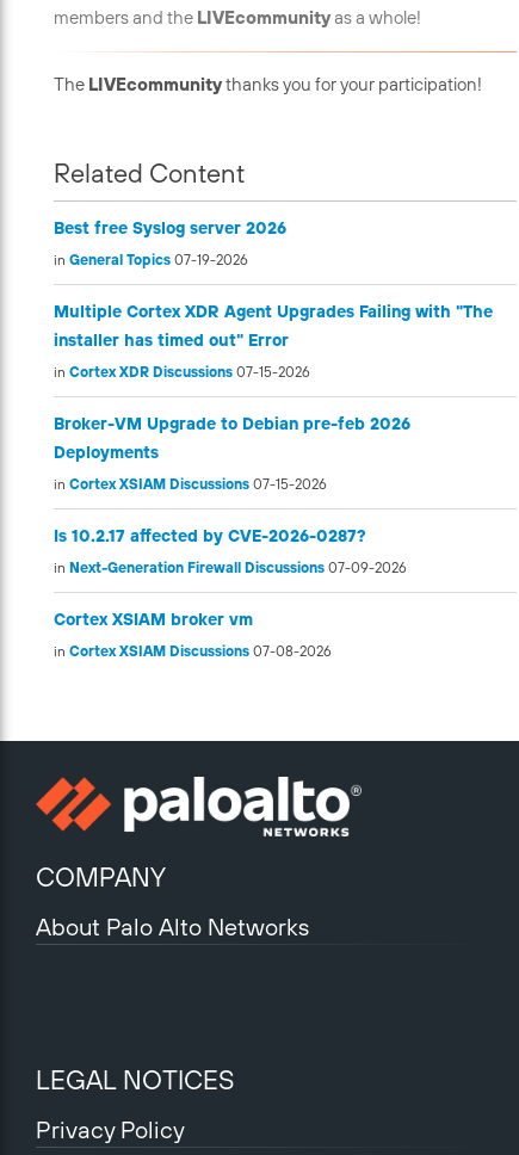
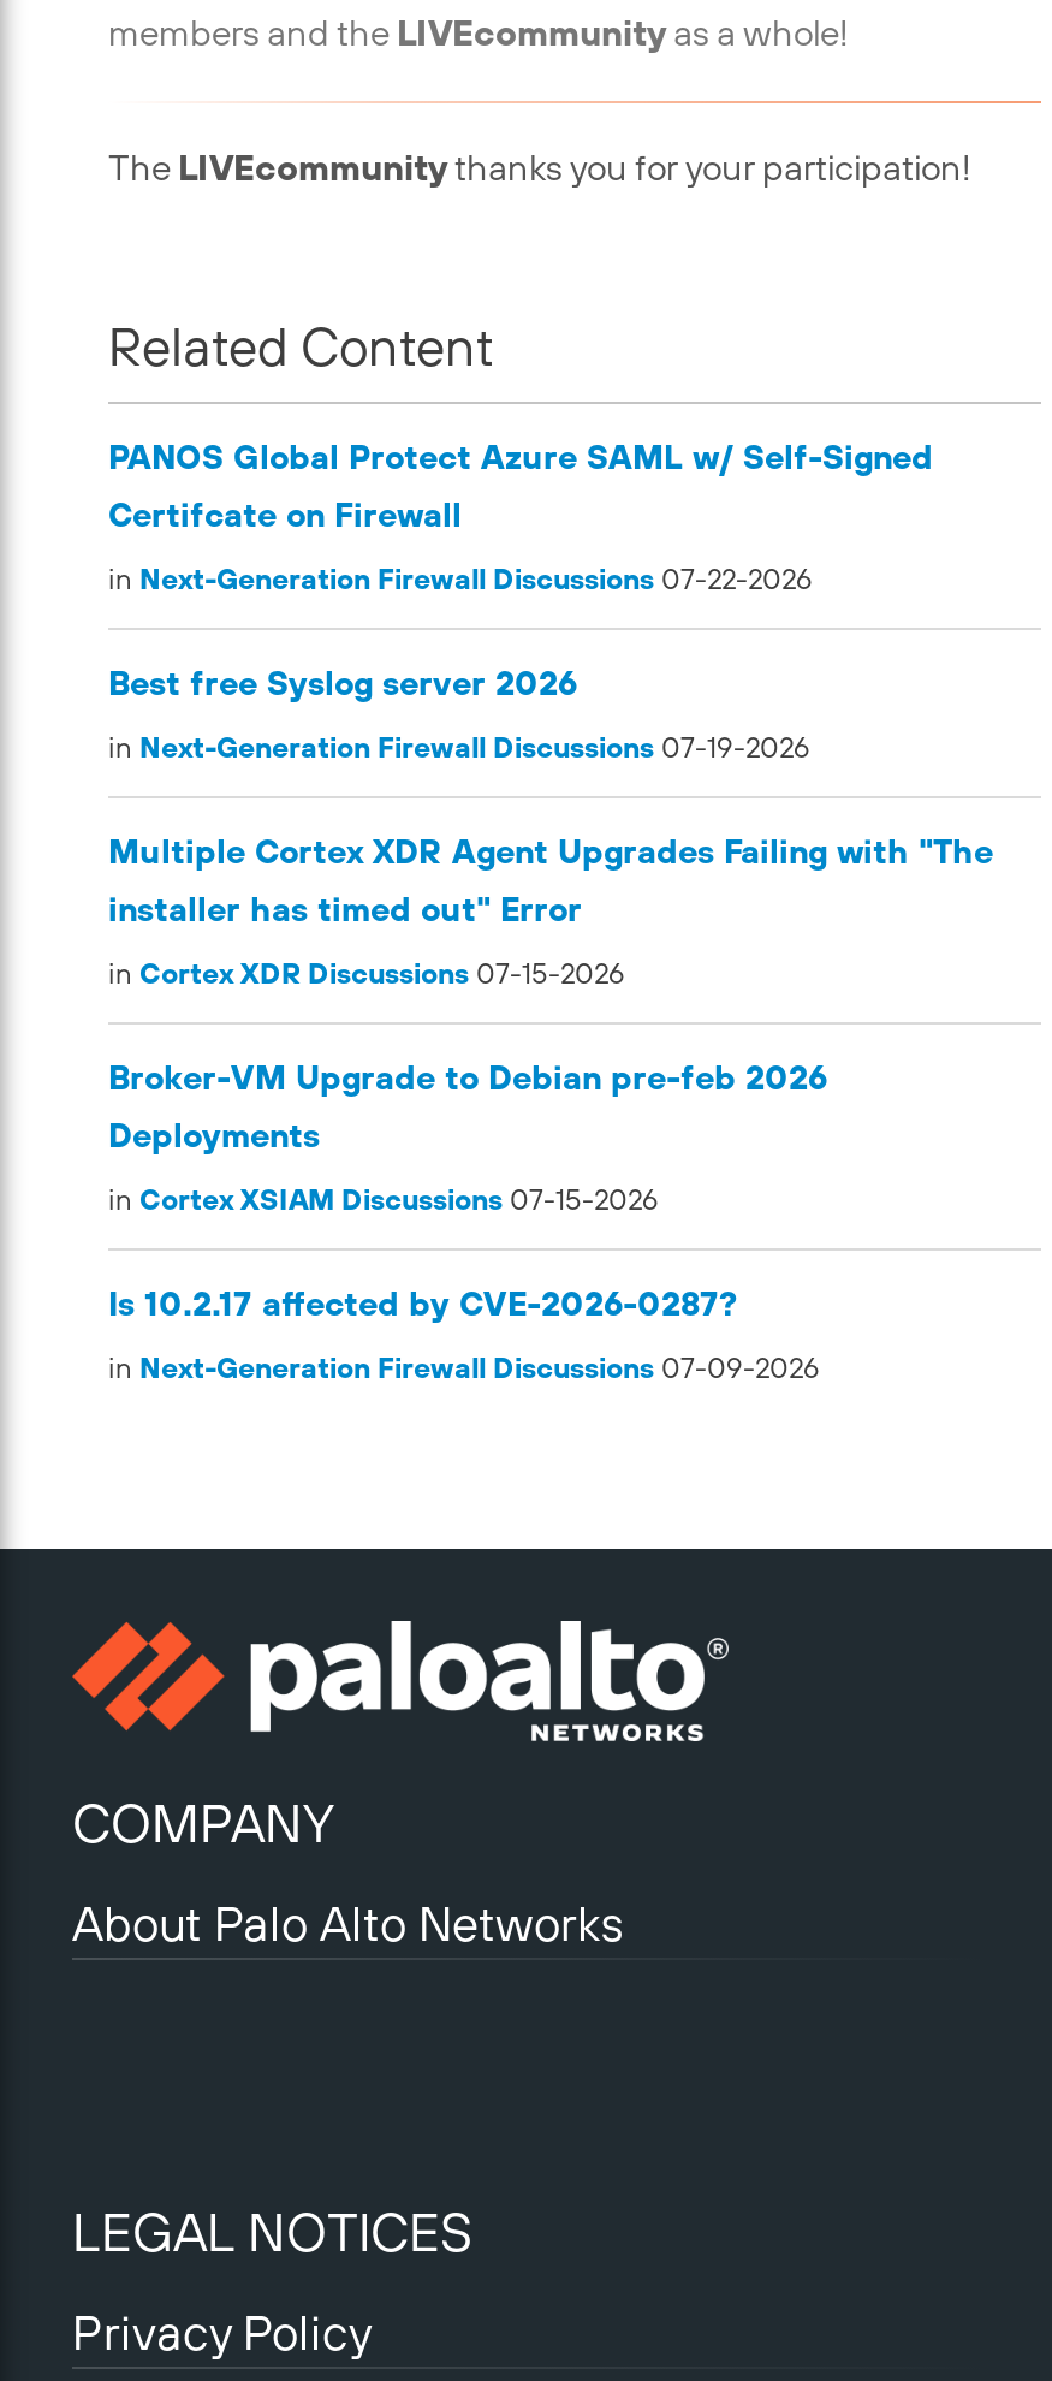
none -> [108,438,933,596] PANOS Global Protect Azure SAML w/ Self-Signed | Certifcate on Firewall | in Next-Generation Firewall Discussions 07-22-2026
moved [54,218,286,237] -> [108,664,577,702]: Best free Syslog server 2026
[54,252,248,268] in General Topics 07-19-2026 -> [108,731,810,765] in Next-Generation Firewall Discussions 07-19-2026
moved [54,302,493,576] -> [108,832,993,1385]: Multiple Cortex XDR Agent Upgrades Failing with "The | installer has timed out" Error | in Cortex XDR Discussions 07-15-2026 | Broker-VM Upgrade to Debian pre-feb 2026 | Deployments | in Cortex XSIAM Discussions 07-15-2026 | Is 10.2.17 affected by CVE-2026-0287? | in Next-Generation Firewall Discussions 07-09-2026
[54,610,332,660] Cortex XSIAM broker vm | in Cortex XSIAM Discussions 07-08-2026 -> none

